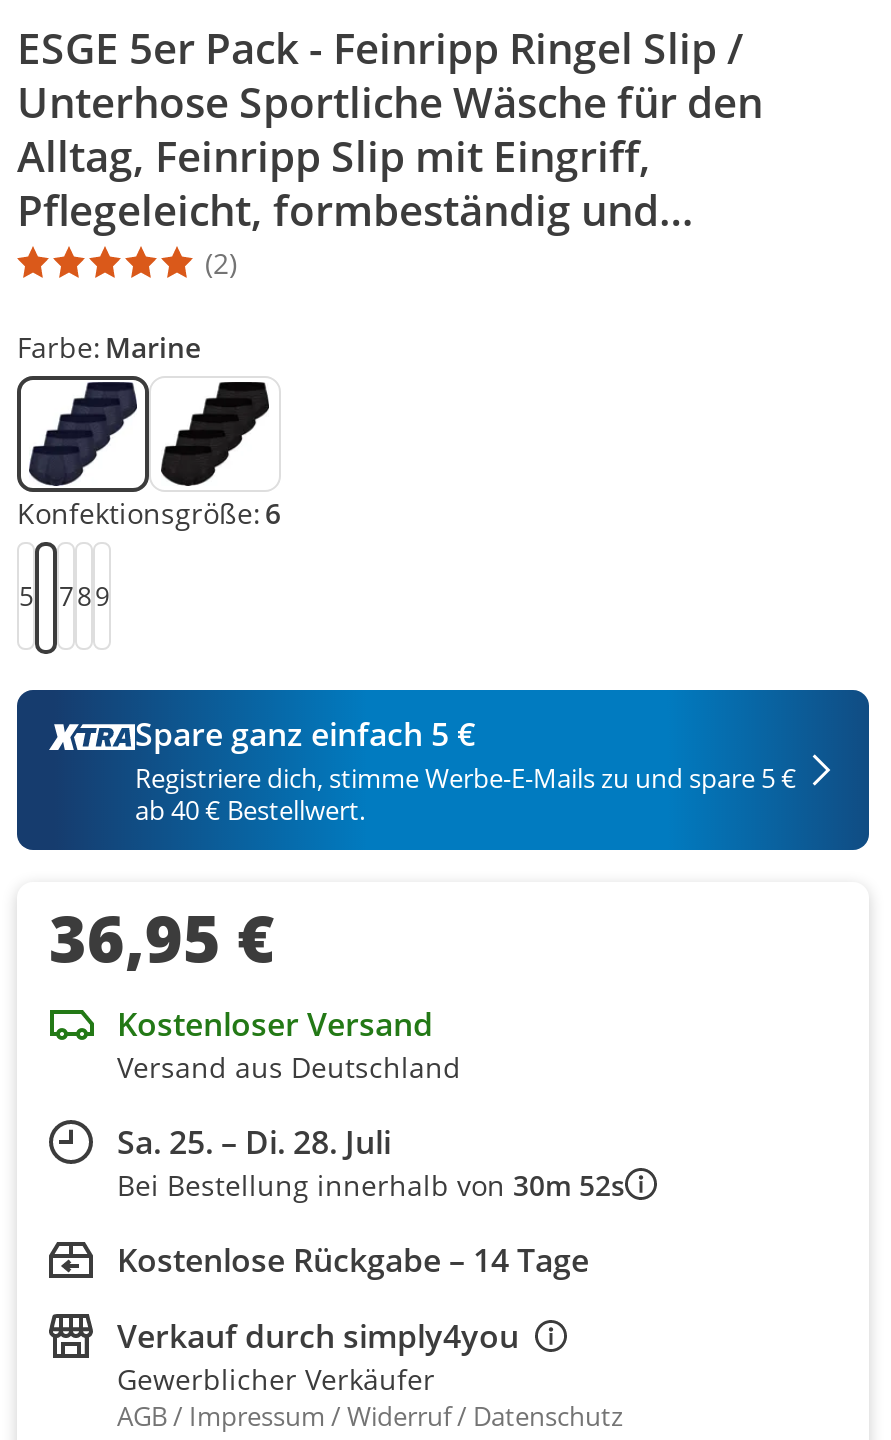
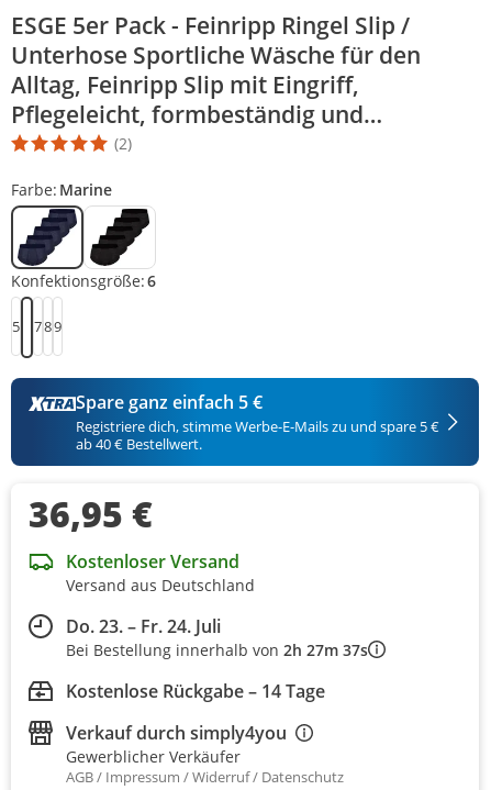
[117,1120,625,1204] Sa. 25. – Di. 28. Juli | Bei Bestellung innerhalb von 30m 52s -> [66,614,368,660] Do. 23. – Fr. 24. Juli | Bei Bestellung innerhalb von 2h 27m 37s

